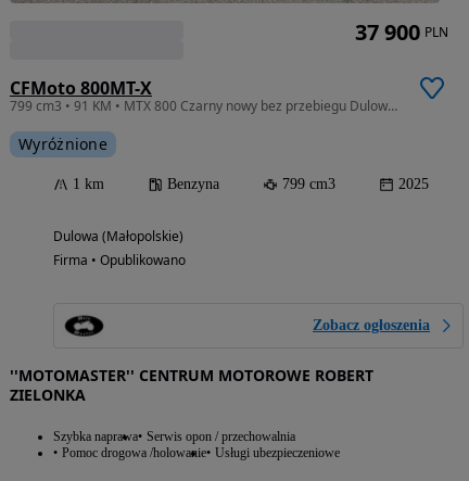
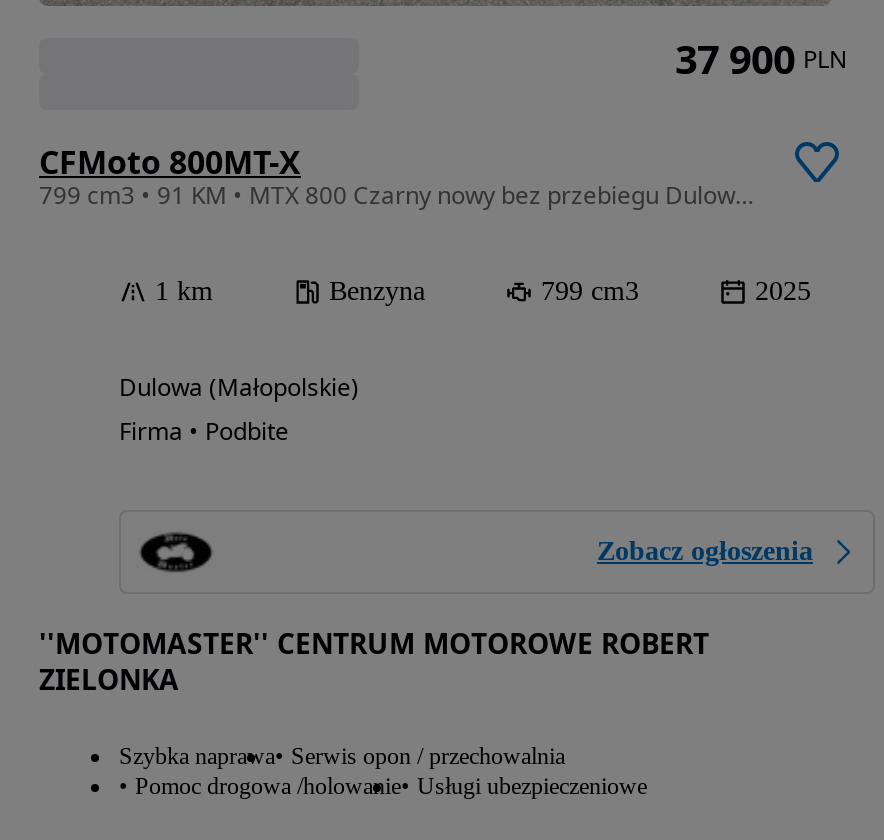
[18,134,107,155] Wyróżnione -> none
[53,251,186,270] Firma • Opublikowano -> [119,415,289,449] Firma • Podbite

